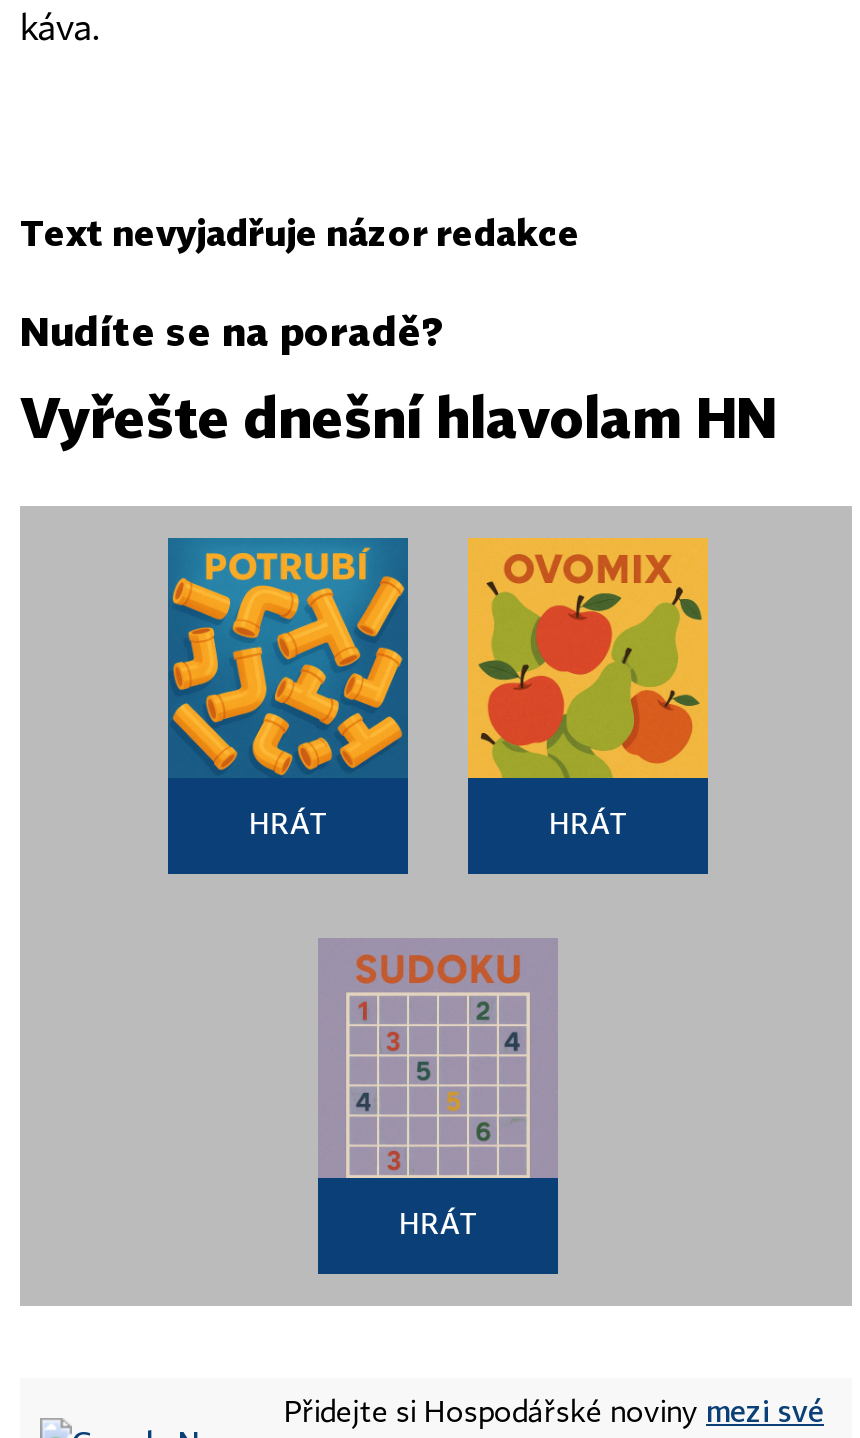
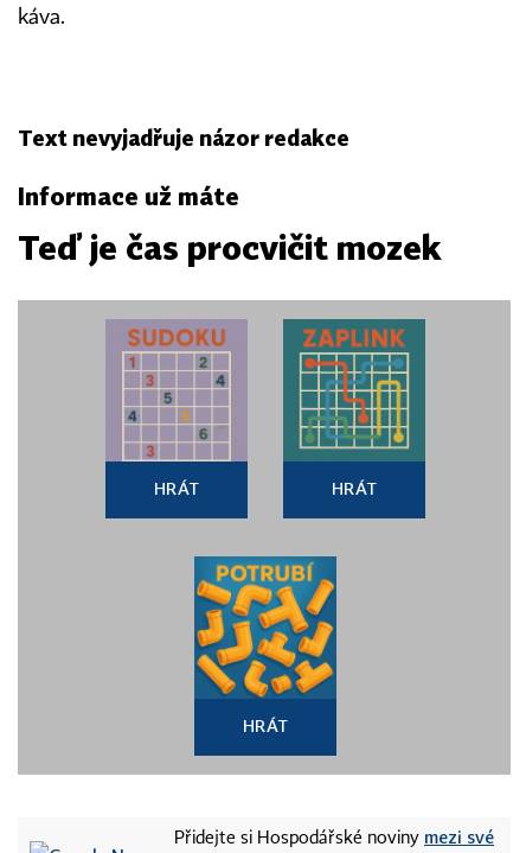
[20,306,444,354] Nudíte se na poradě? -> [18,182,239,210] Informace už máte
[20,384,776,450] Vyřešte dnešní hlavolam HN -> [18,228,441,267] Teď je čas procvičit mozek
moved [168,538,408,778] -> [194,556,336,699]: [image]
[466,536,710,780] [image] -> [282,318,426,461] [image]
moved [320,940,556,1180] -> [107,320,246,463]: [image]

